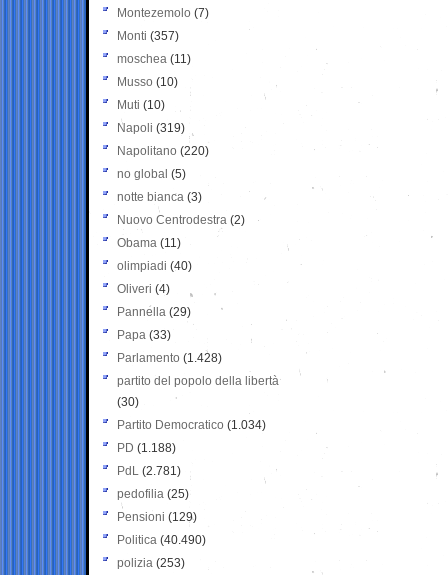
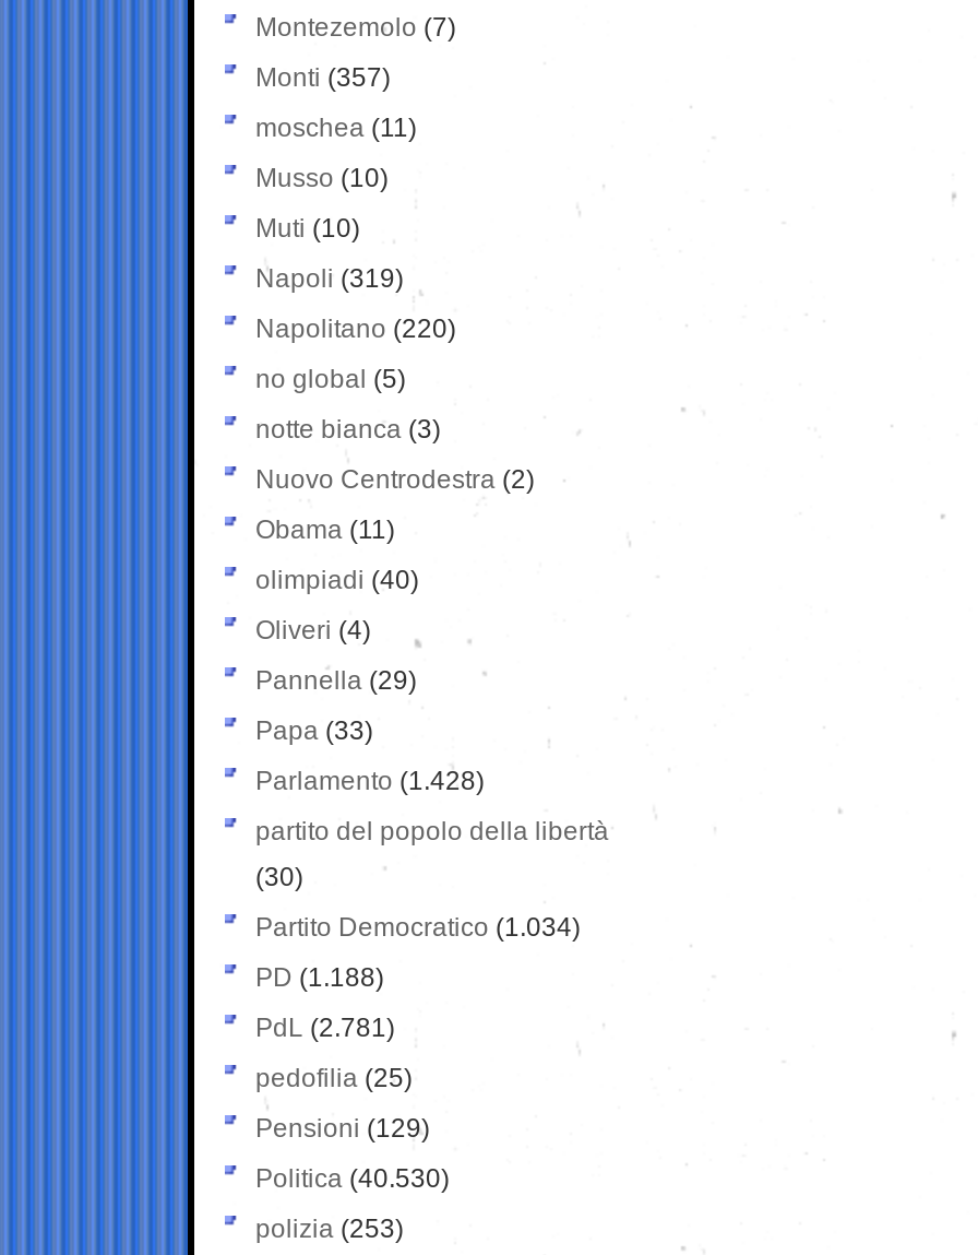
[117,533,206,547] Politica (40.490) -> [255,1163,450,1194] Politica (40.530)

